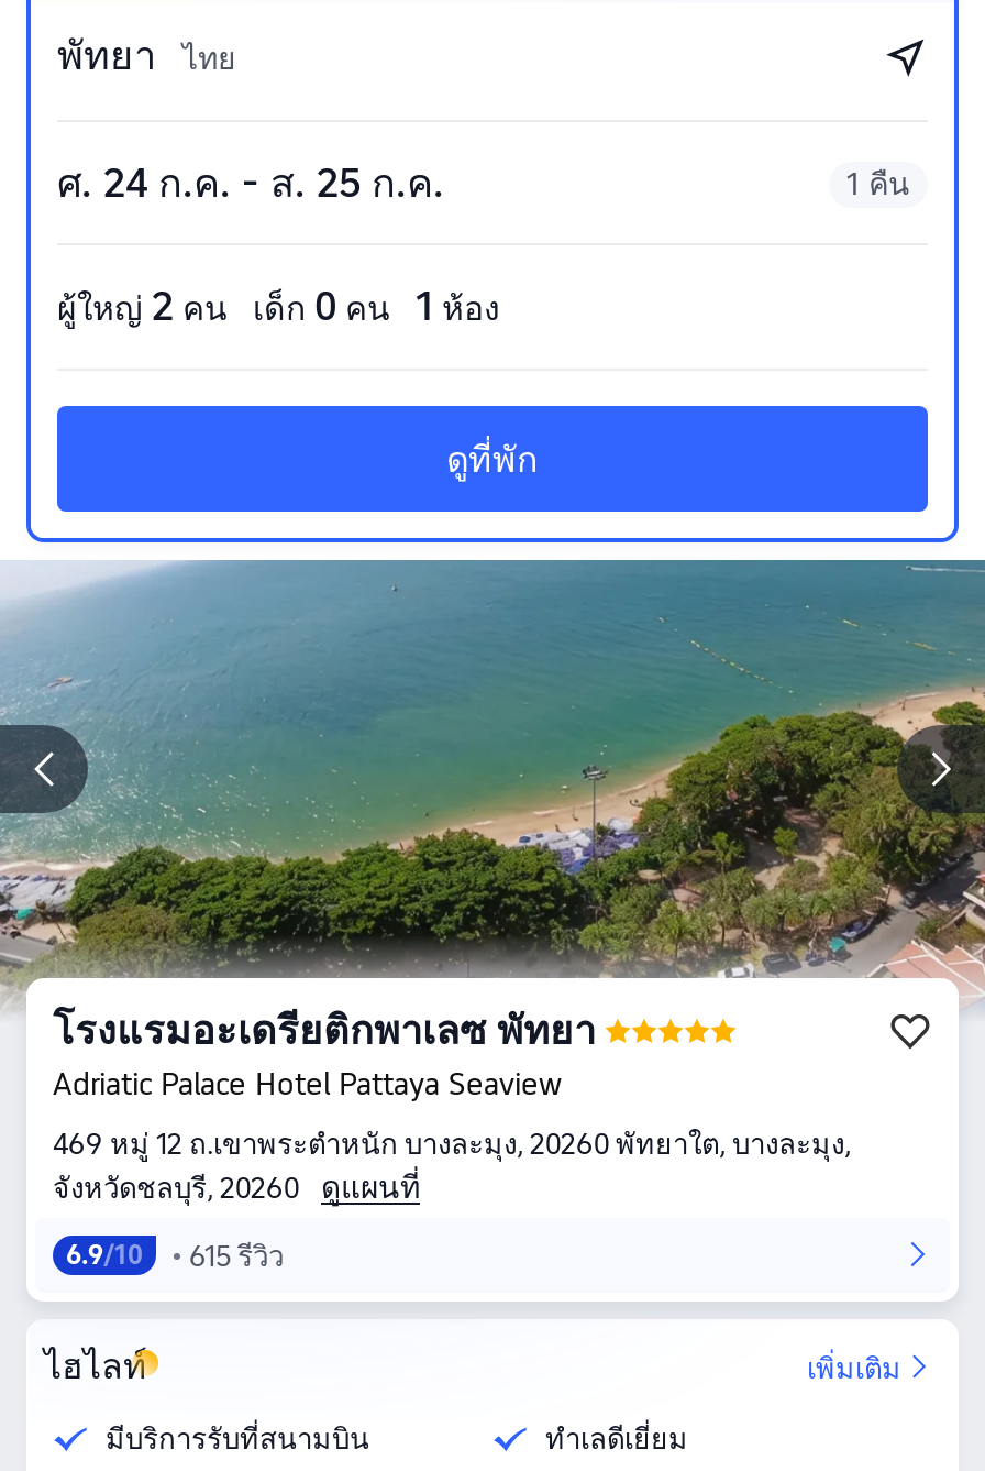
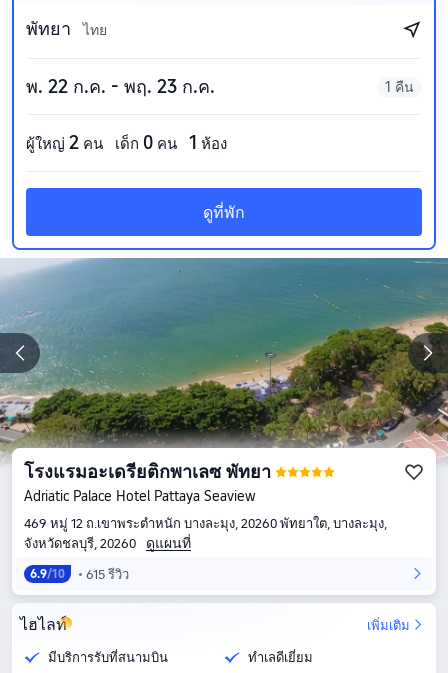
[57,160,444,206] ศ. 24 ก.ค. - ส. 25 ก.ค. -> [26,76,215,97] พ. 22 ก.ค. - พฤ. 23 ก.ค.

